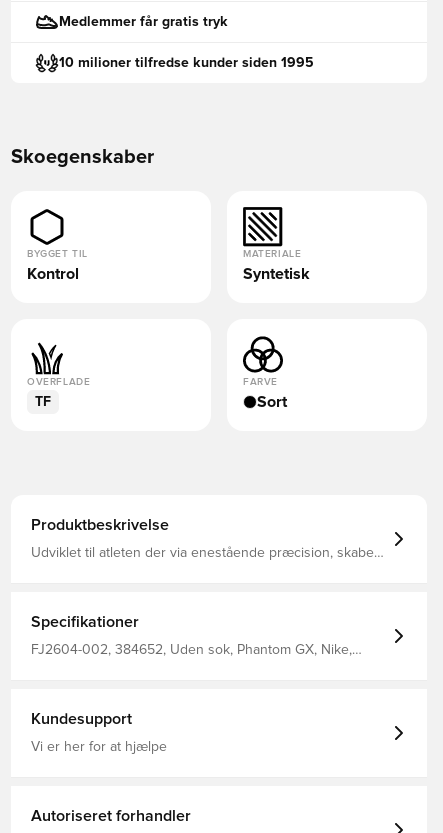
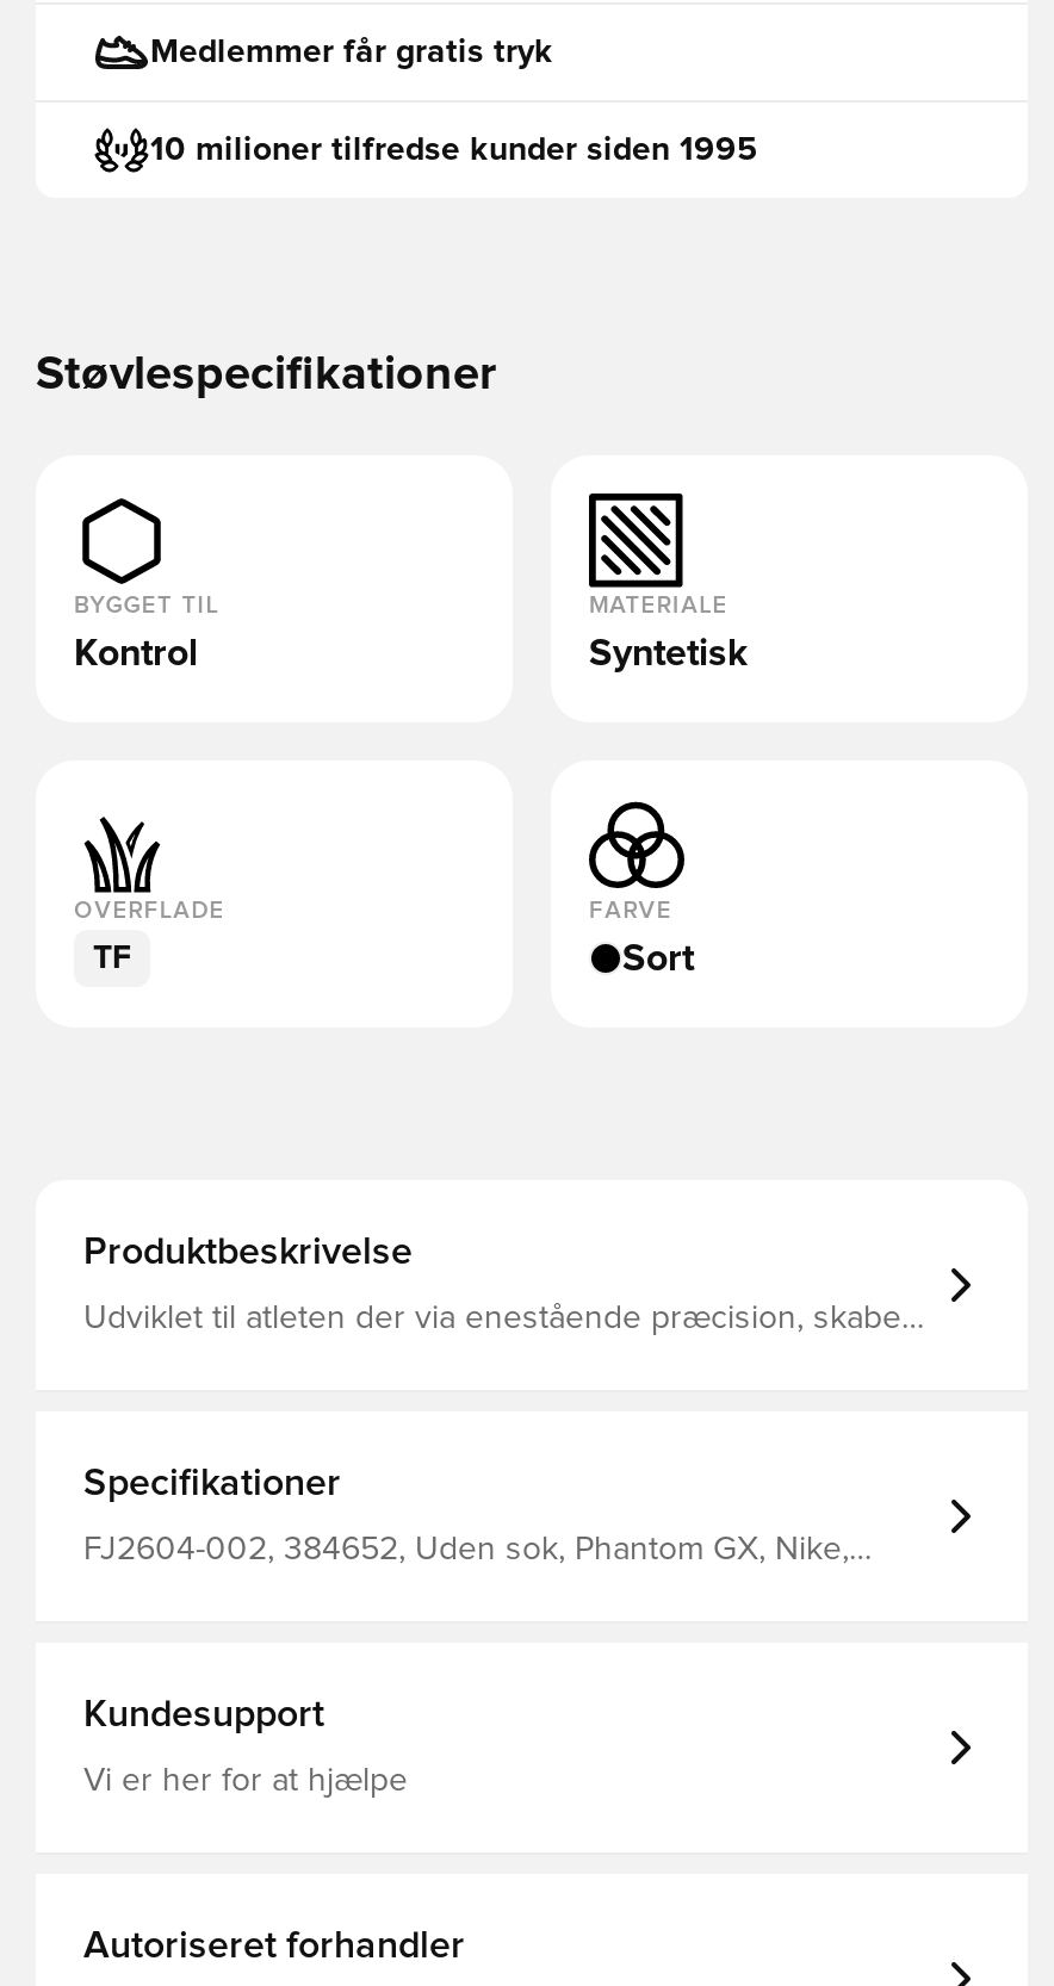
[11,147,154,167] Skoegenskaber -> [36,350,496,398] Støvlespecifikationer

